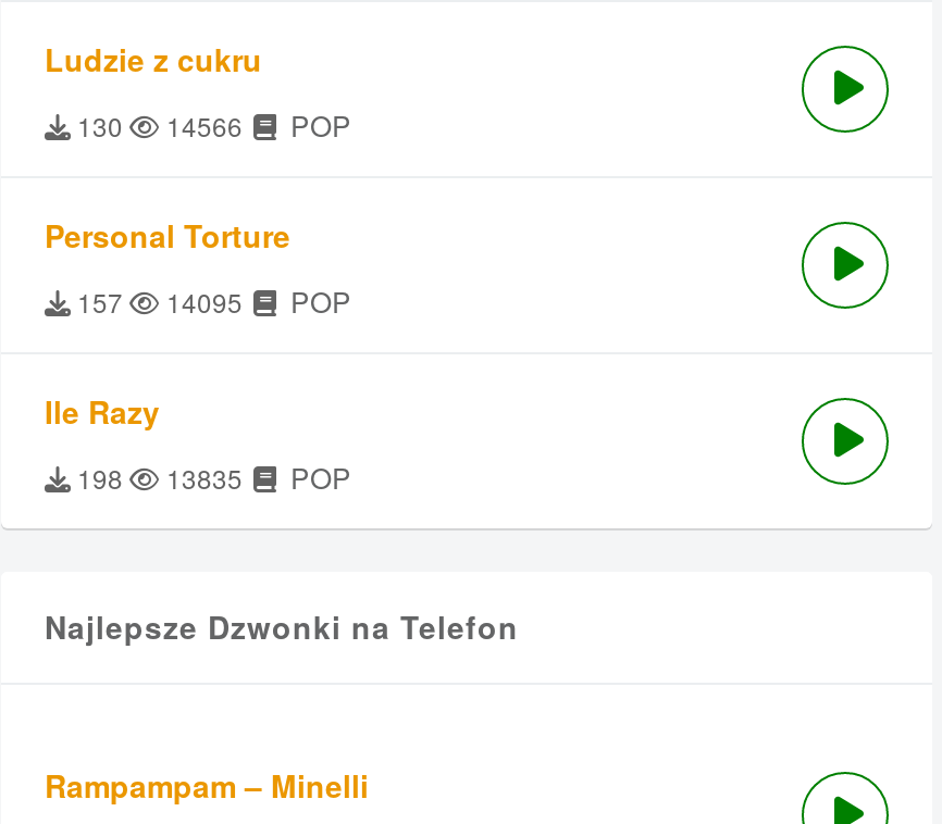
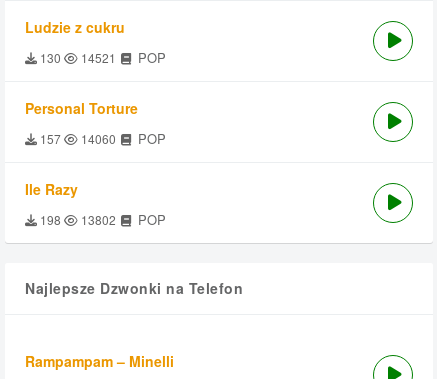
[71,104,351,146] 130 14566 POP -> [37,48,166,67] 130 14521 POP
[71,280,351,322] 157 14095 POP -> [37,129,166,148] 157 14060 POP
[71,457,351,498] 198 13835 POP -> [37,210,166,229] 198 13802 POP

